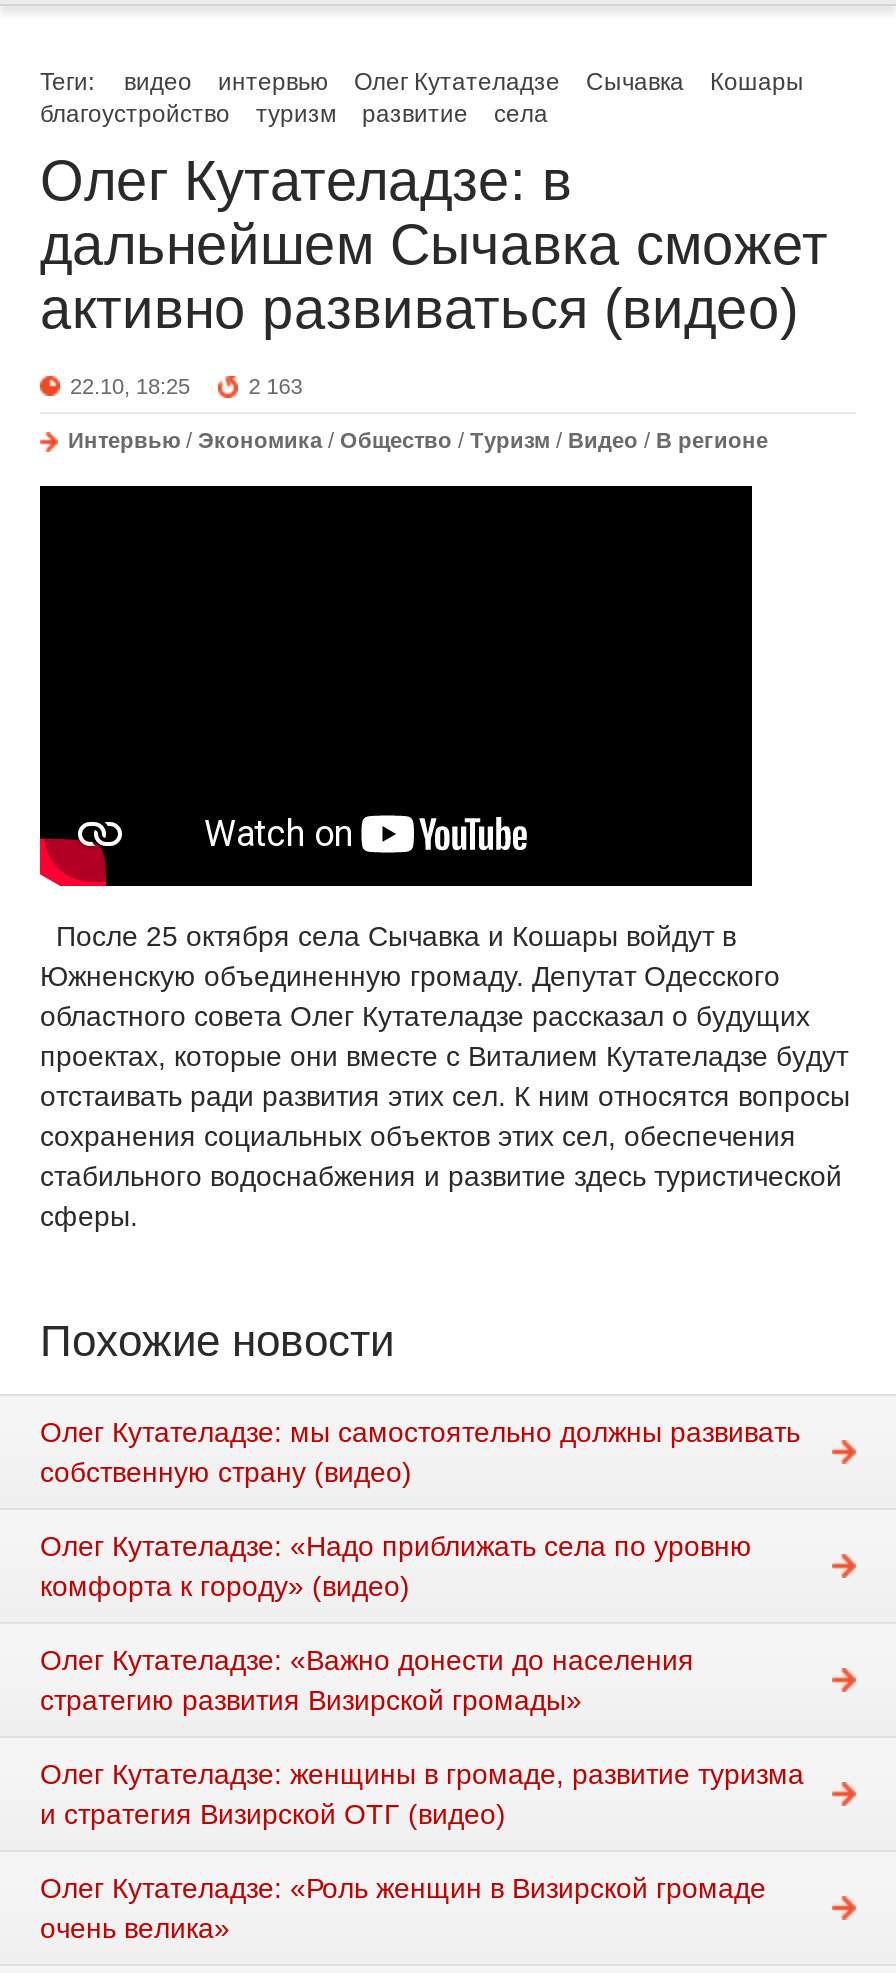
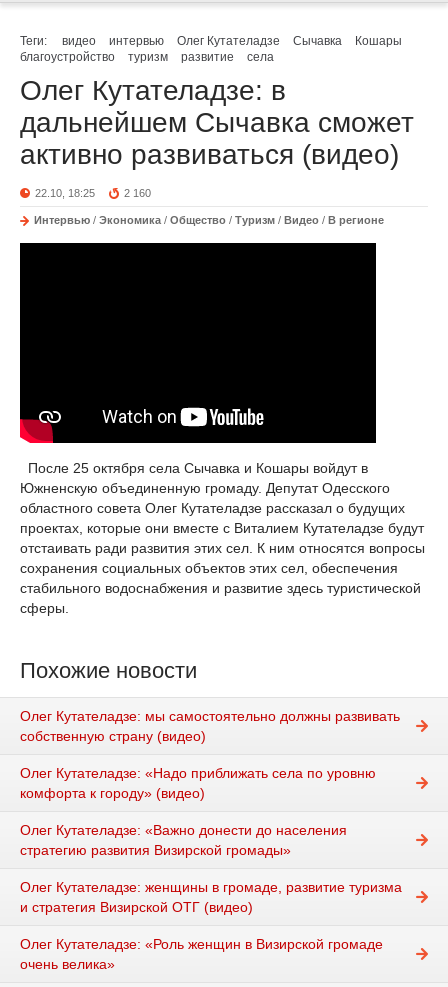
[248,374,302,398] 2 163 -> [124,187,151,199] 2 160

